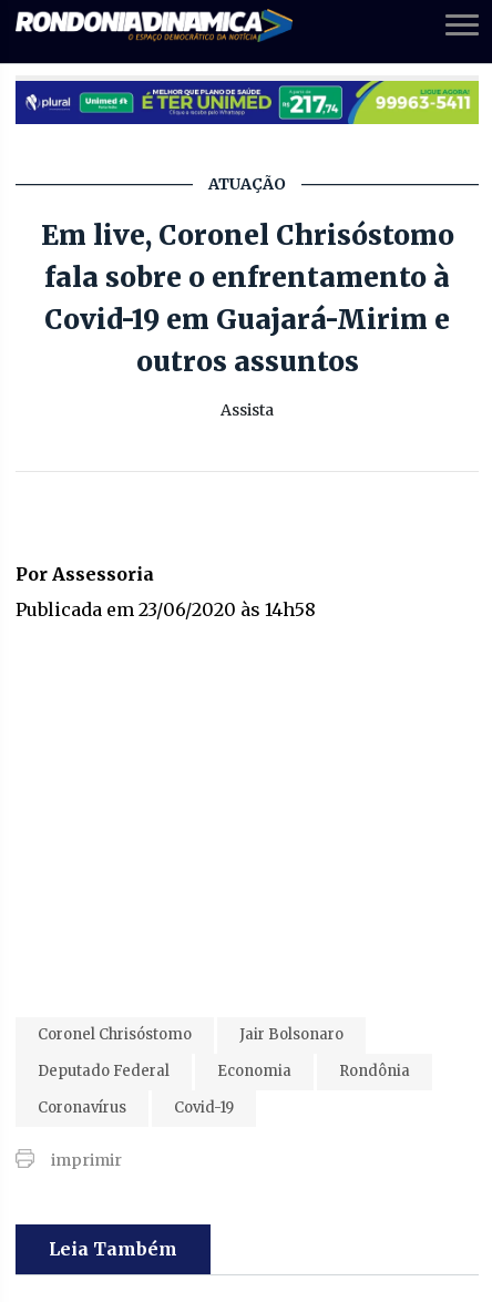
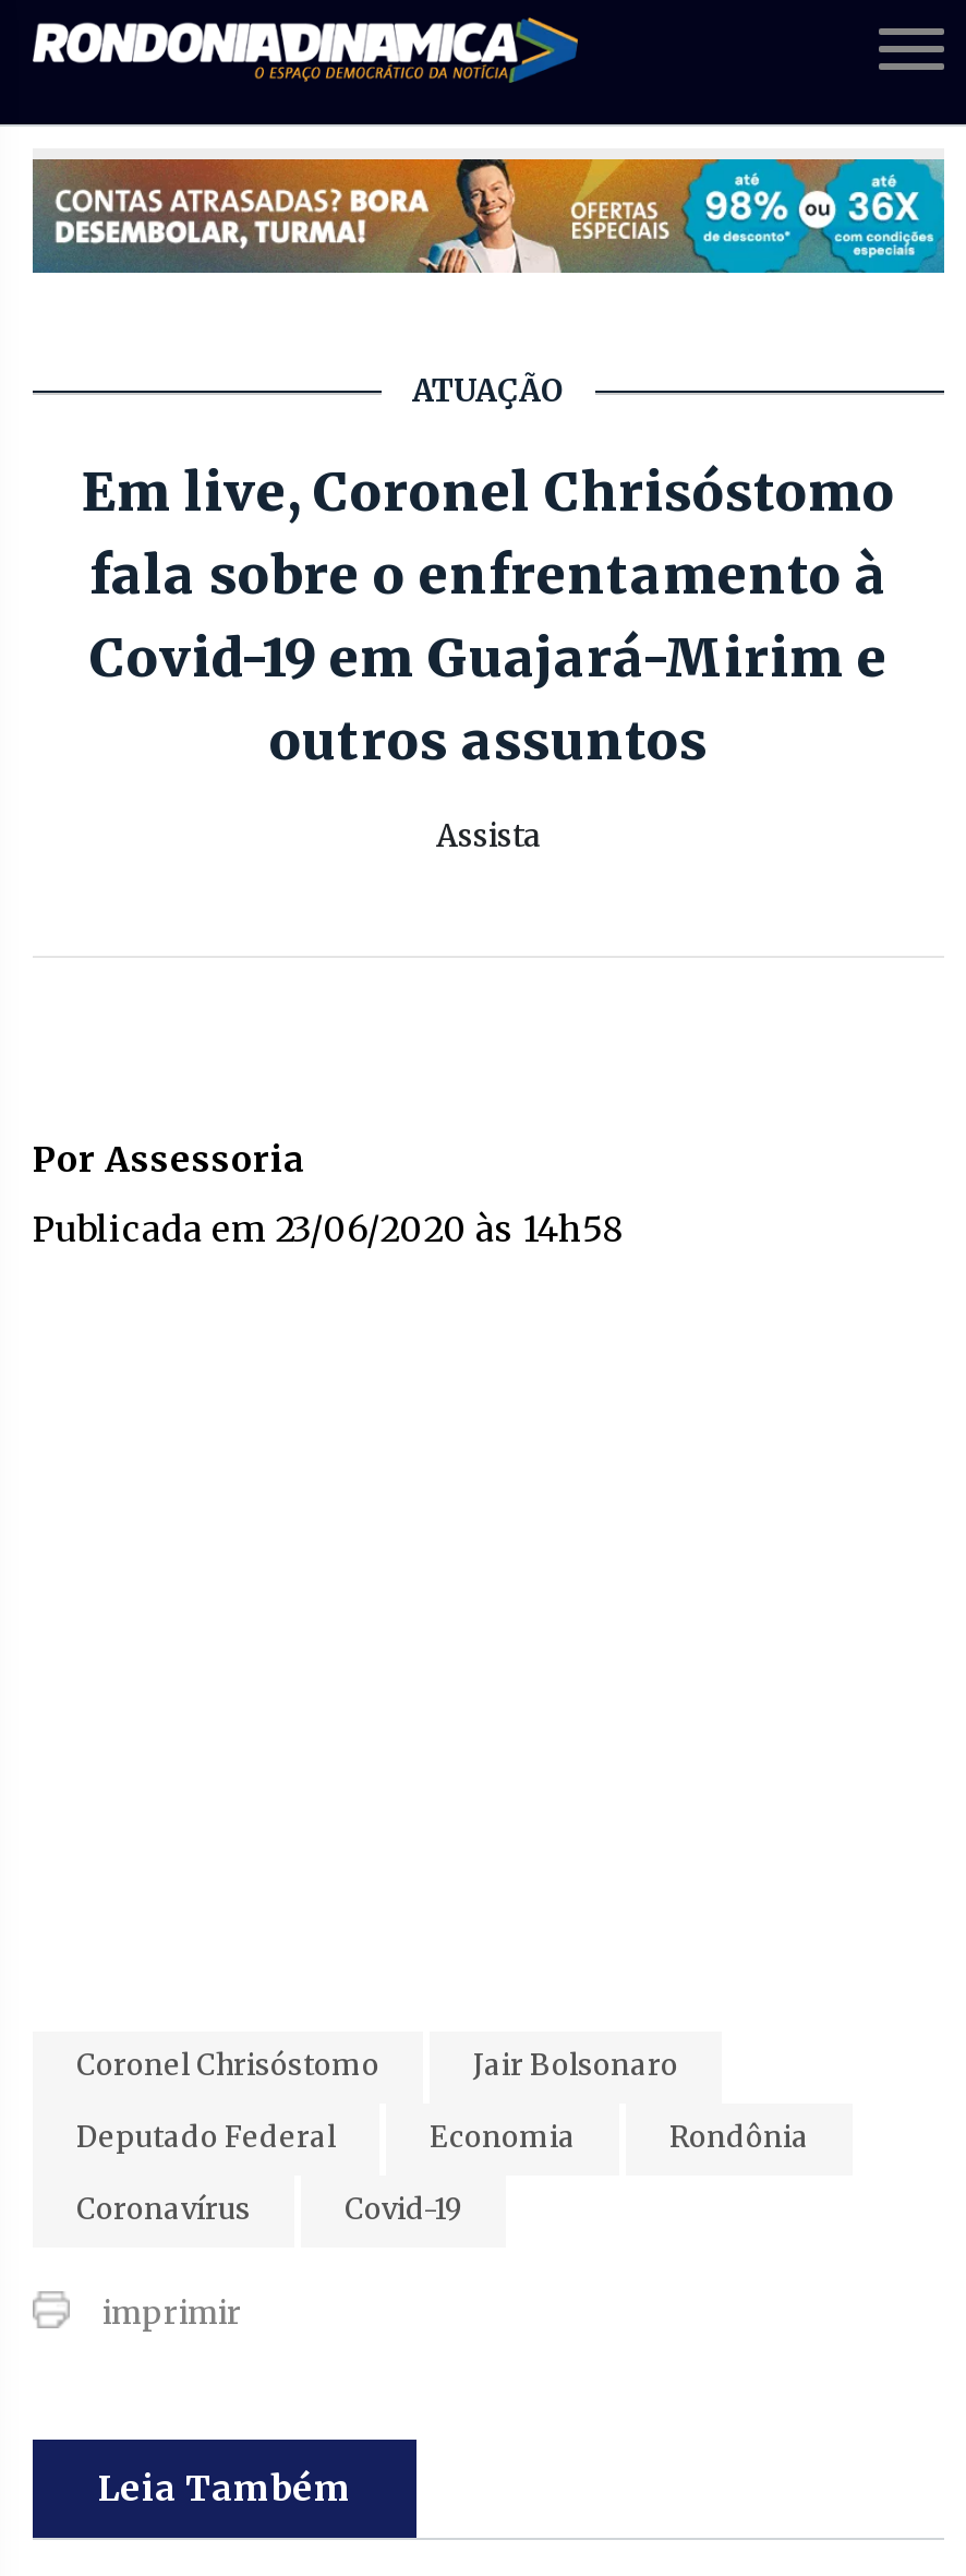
[16,80,480,125] [image] -> [33,157,946,275] [image]

